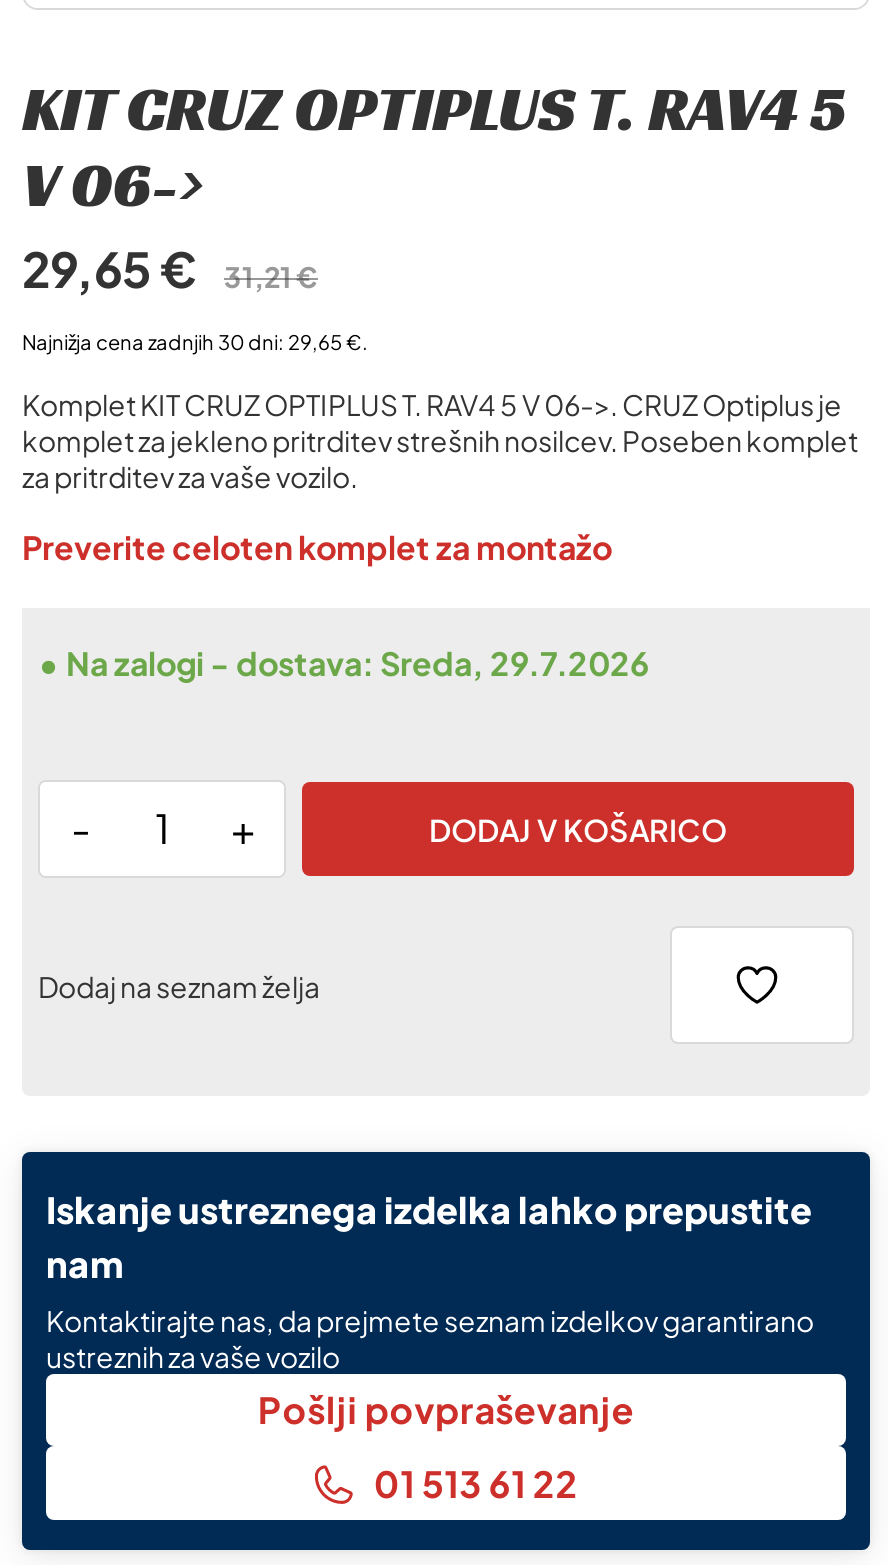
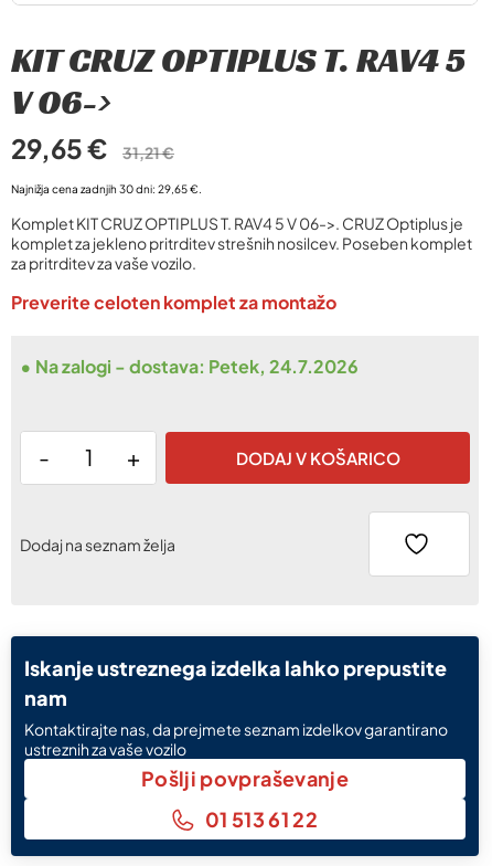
[38,642,650,684] • Na zalogi - dostava: Sreda, 29.7.2026 -> [20,355,359,378] • Na zalogi - dostava: Petek, 24.7.2026

